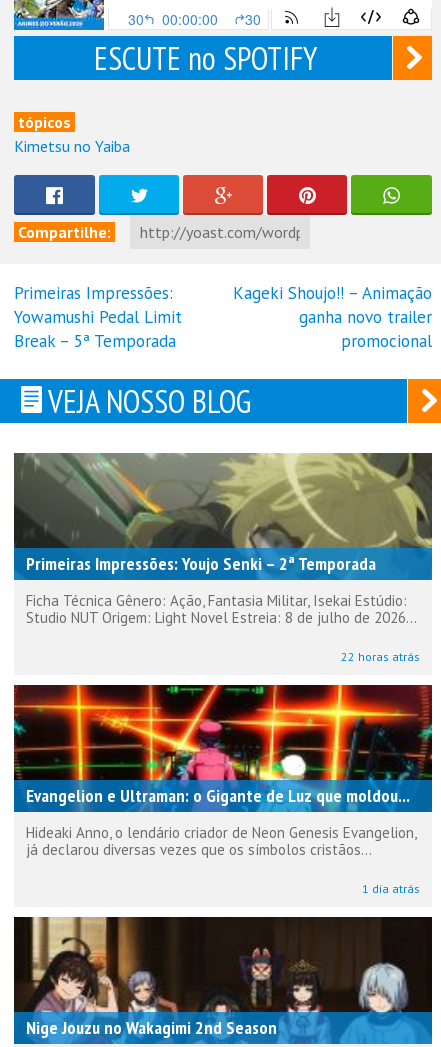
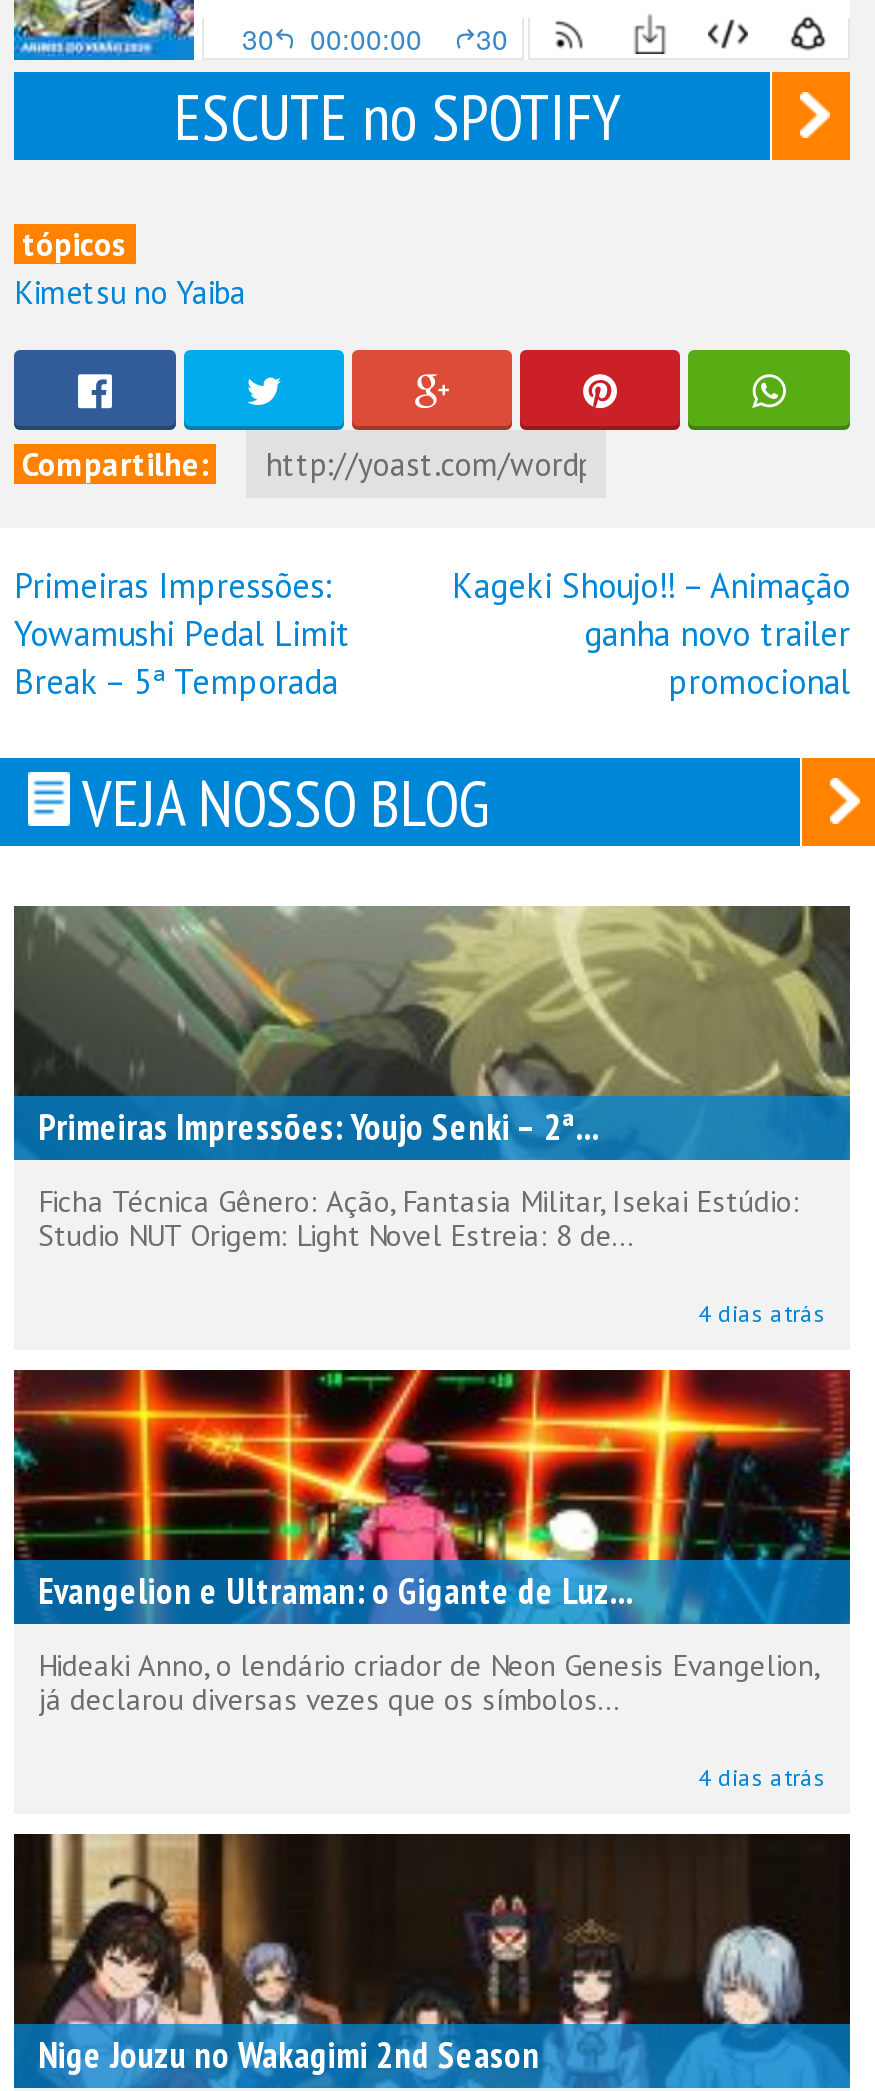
[26,552,376,575] Primeiras Impressões: Youjo Senki – 2ª Temporada -> [38,1103,600,1149] Primeiras Impressões: Youjo Senki – 2ª...
[26,608,417,627] Studio NUT Origem: Light Novel Estreia: 8 de julho de 2026... -> [38,1215,634,1253] Studio NUT Origem: Light Novel Estreia: 8 de...
[341,649,420,664] 22 horas atrás -> [698,1297,826,1327] 4 dias atrás
[26,784,410,807] Evangelion e Ultraman: o Gigante de Luz que moldou... -> [38,1567,634,1613] Evangelion e Ultraman: o Gigante de Luz...
[26,840,372,859] já declarou diversas vezes que os símbolos cristãos... -> [38,1679,620,1717] já declarou diversas vezes que os símbolos...
[362,881,420,896] 1 dia atrás -> [698,1761,826,1791] 4 dias atrás

